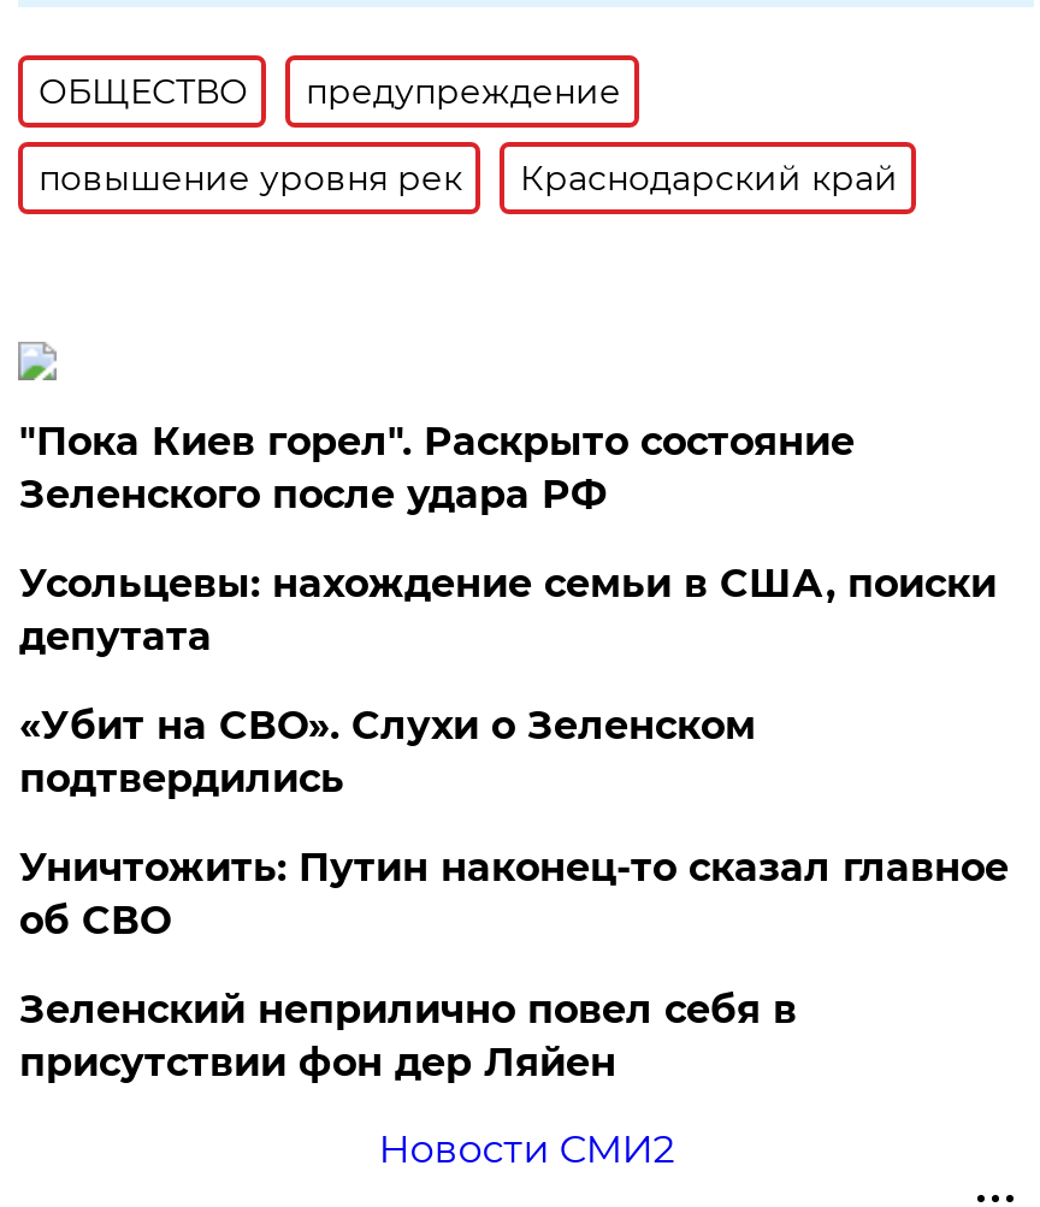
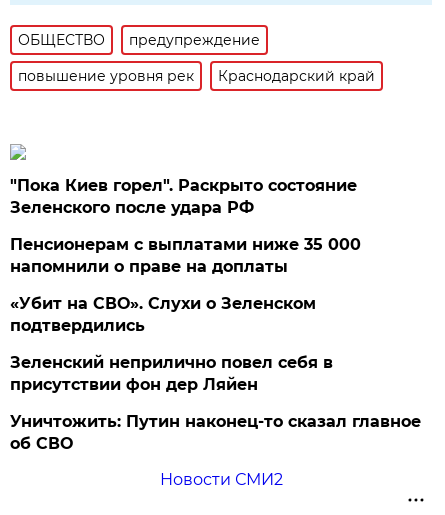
[19,561,996,659] Усольцевы: нахождение семьи в США, поиски | депутата -> [10,235,361,276] Пенсионерам с выплатами ниже 35 000 | напомнили о праве на доплаты
moved [19,845,1008,943] -> [10,412,421,453]: Уничтожить: Путин наконец-то сказал главное | об СВО
moved [19,987,797,1085] -> [10,353,333,394]: Зеленский неприлично повел cебя в | присутствии фон дер Ляйен

